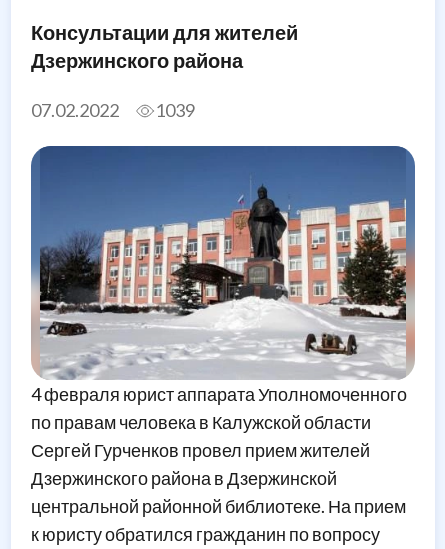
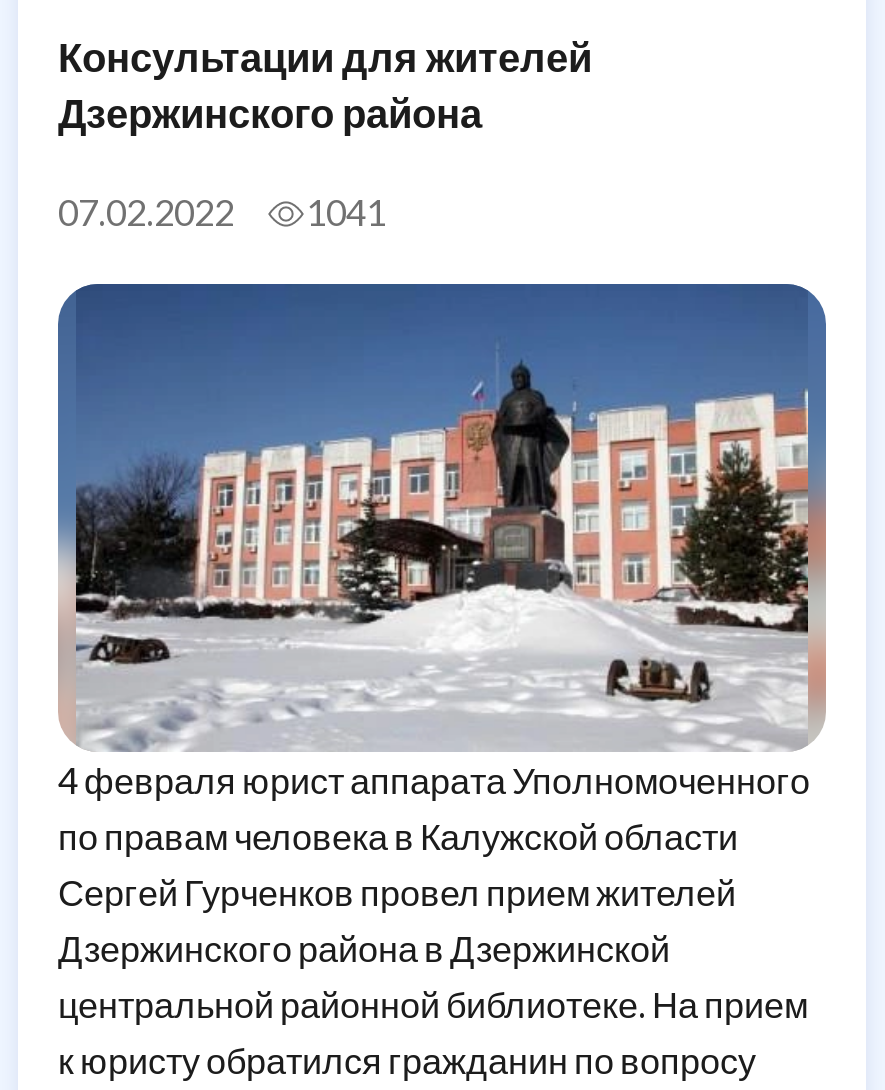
[31,99,195,121] 07.02.2022 1039 -> [58,190,386,234] 07.02.2022 1041

